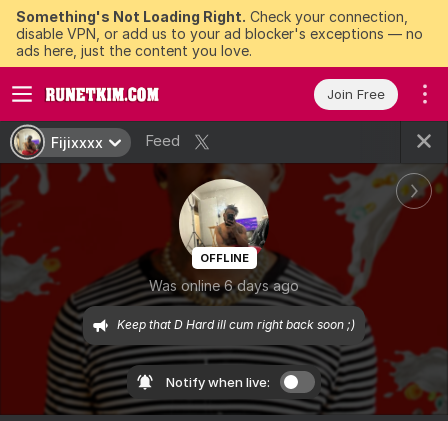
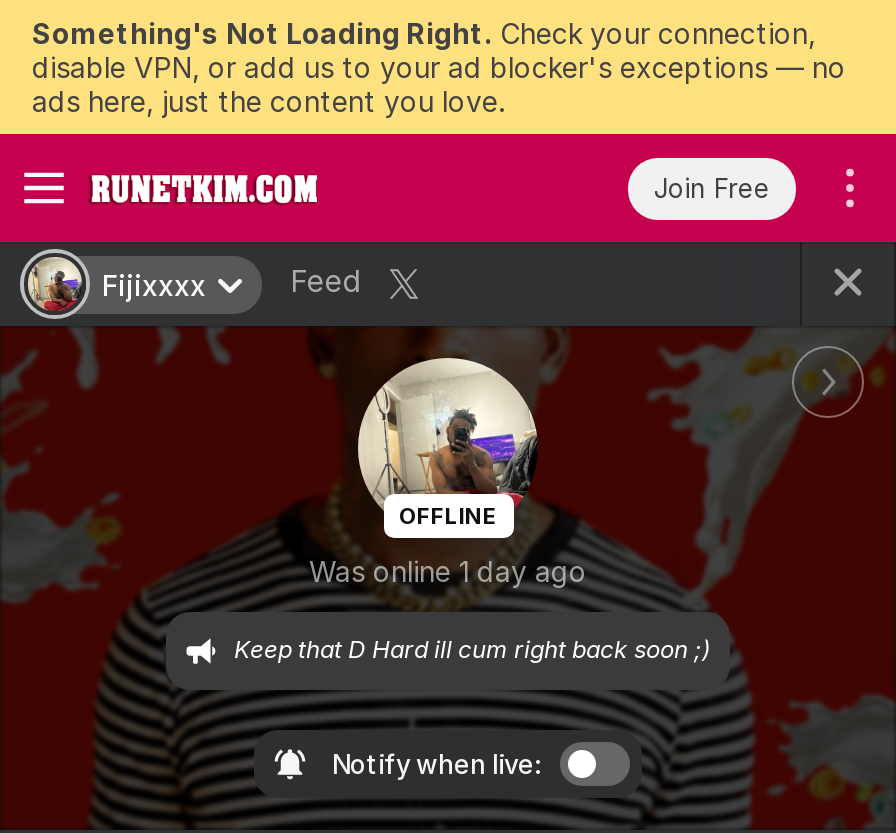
[149,277,299,294] Was online 6 days ago -> [309,555,587,589] Was online 1 day ago

